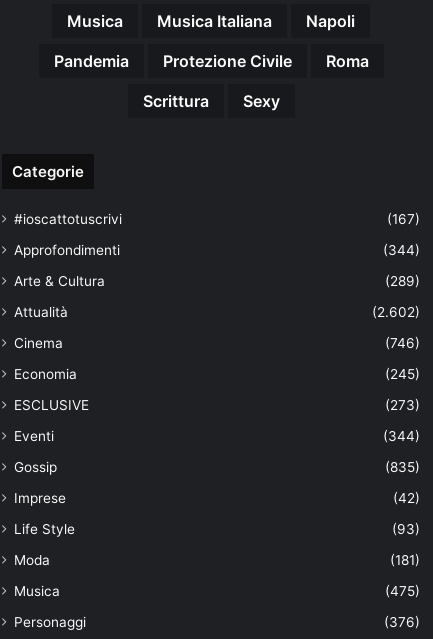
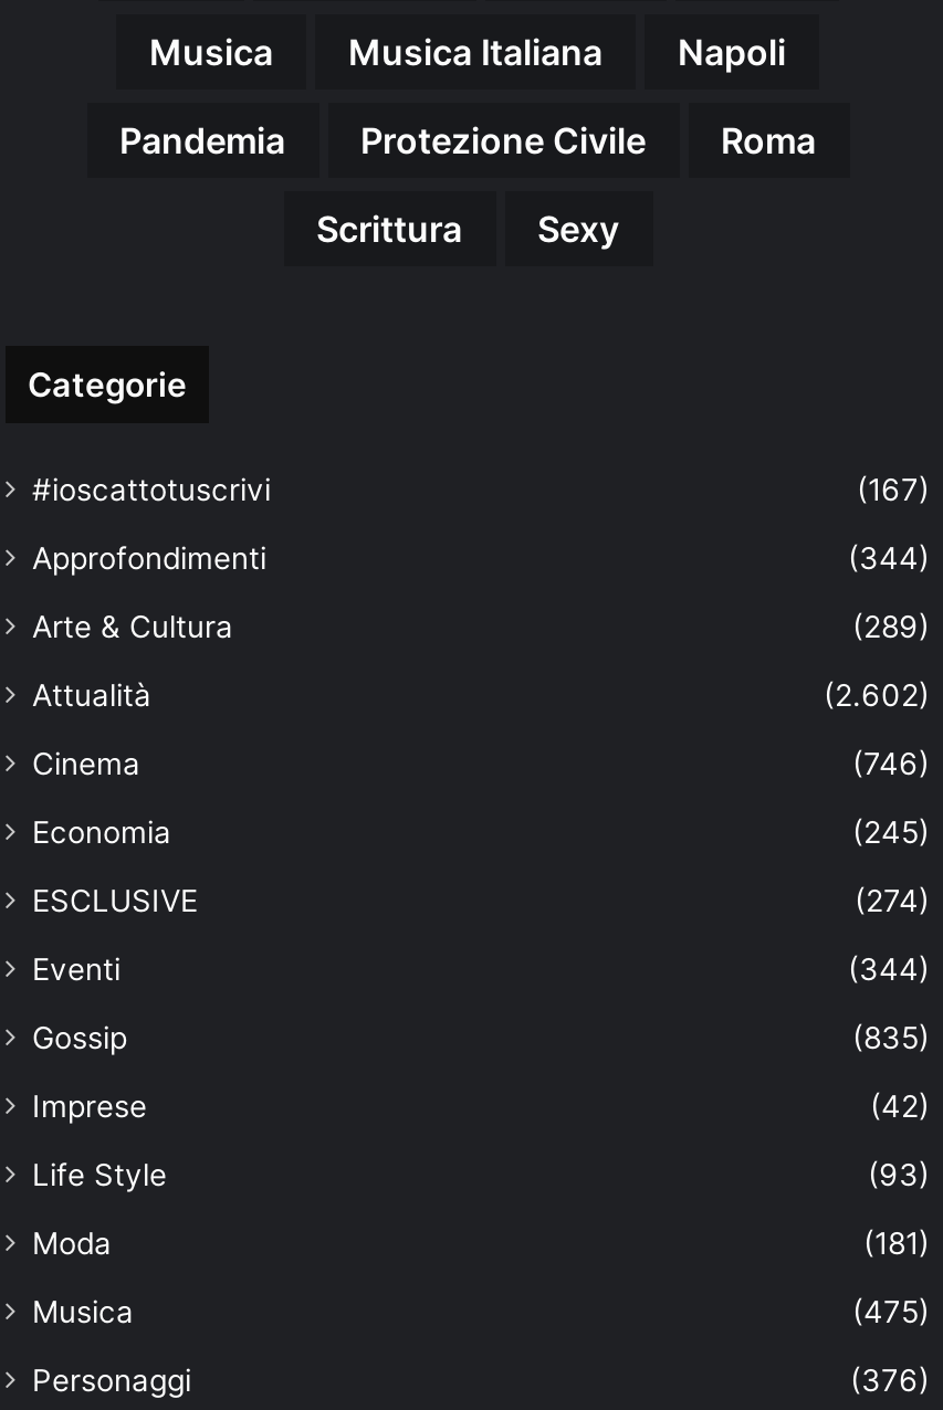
[385,397,420,413] (273) -> [855,883,930,918] (274)

